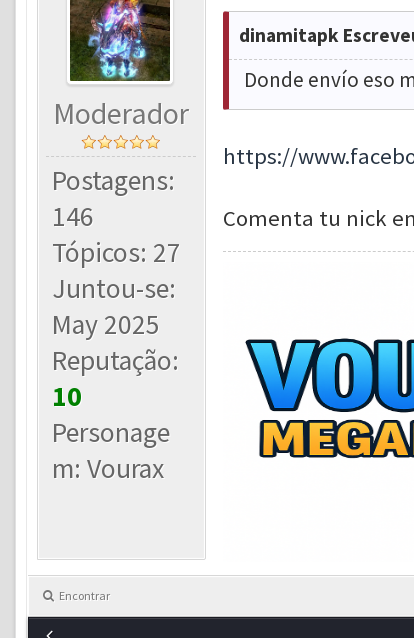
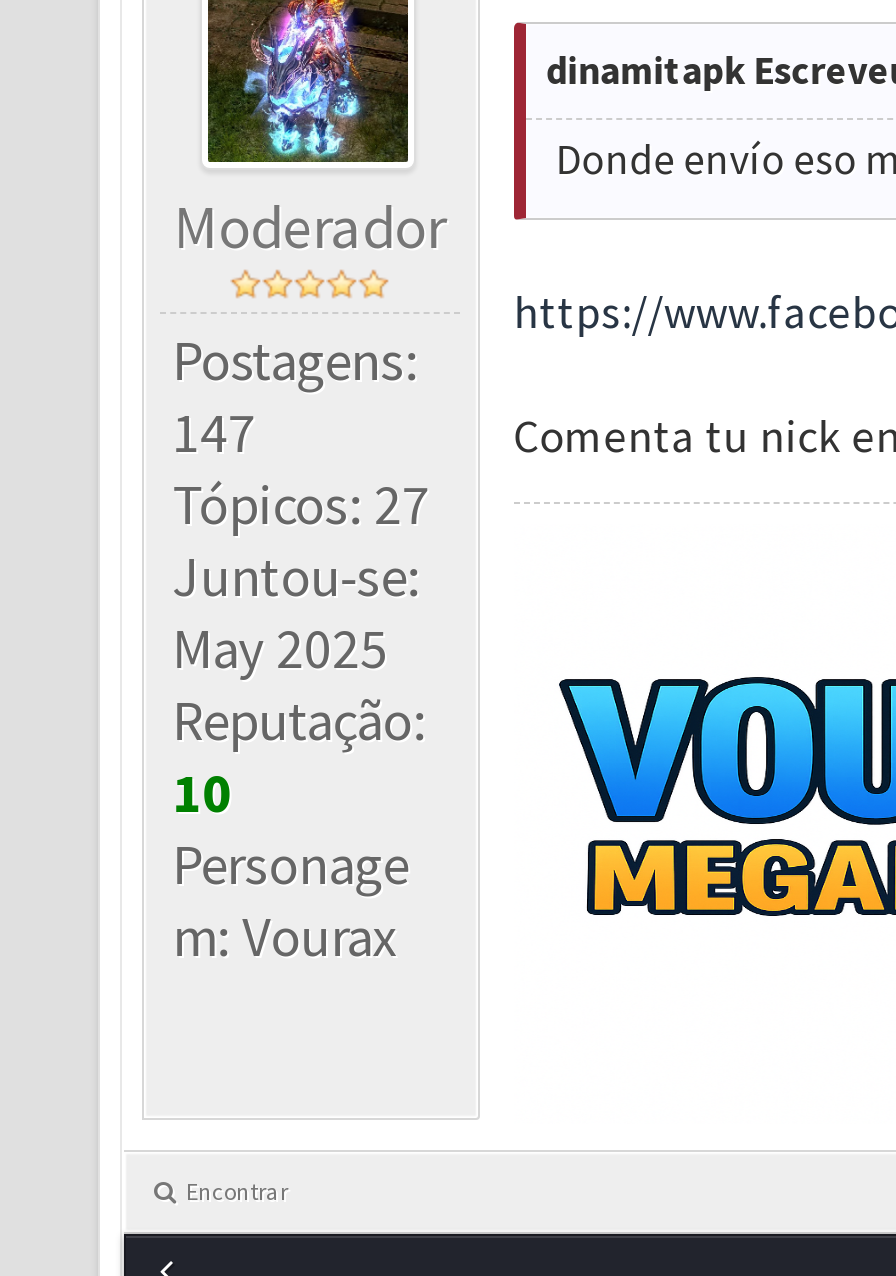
[52,199,94,234] 146 -> [172,398,256,468] 147

